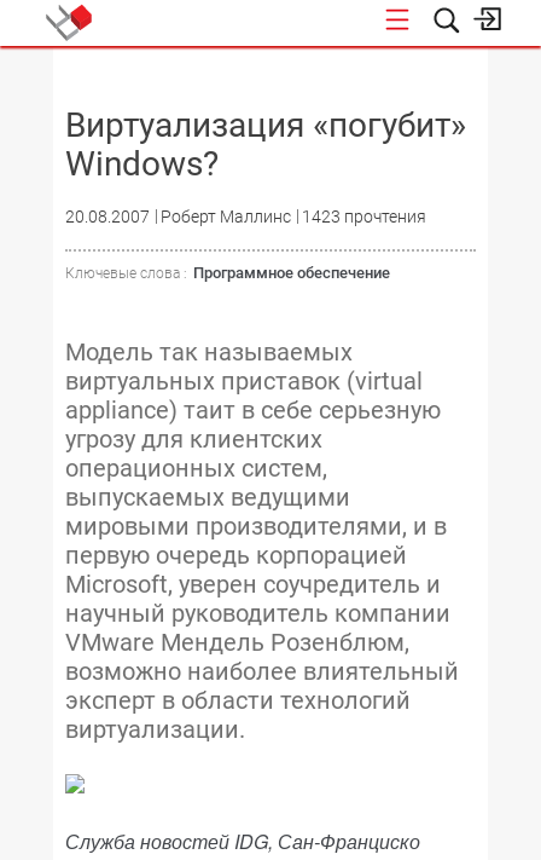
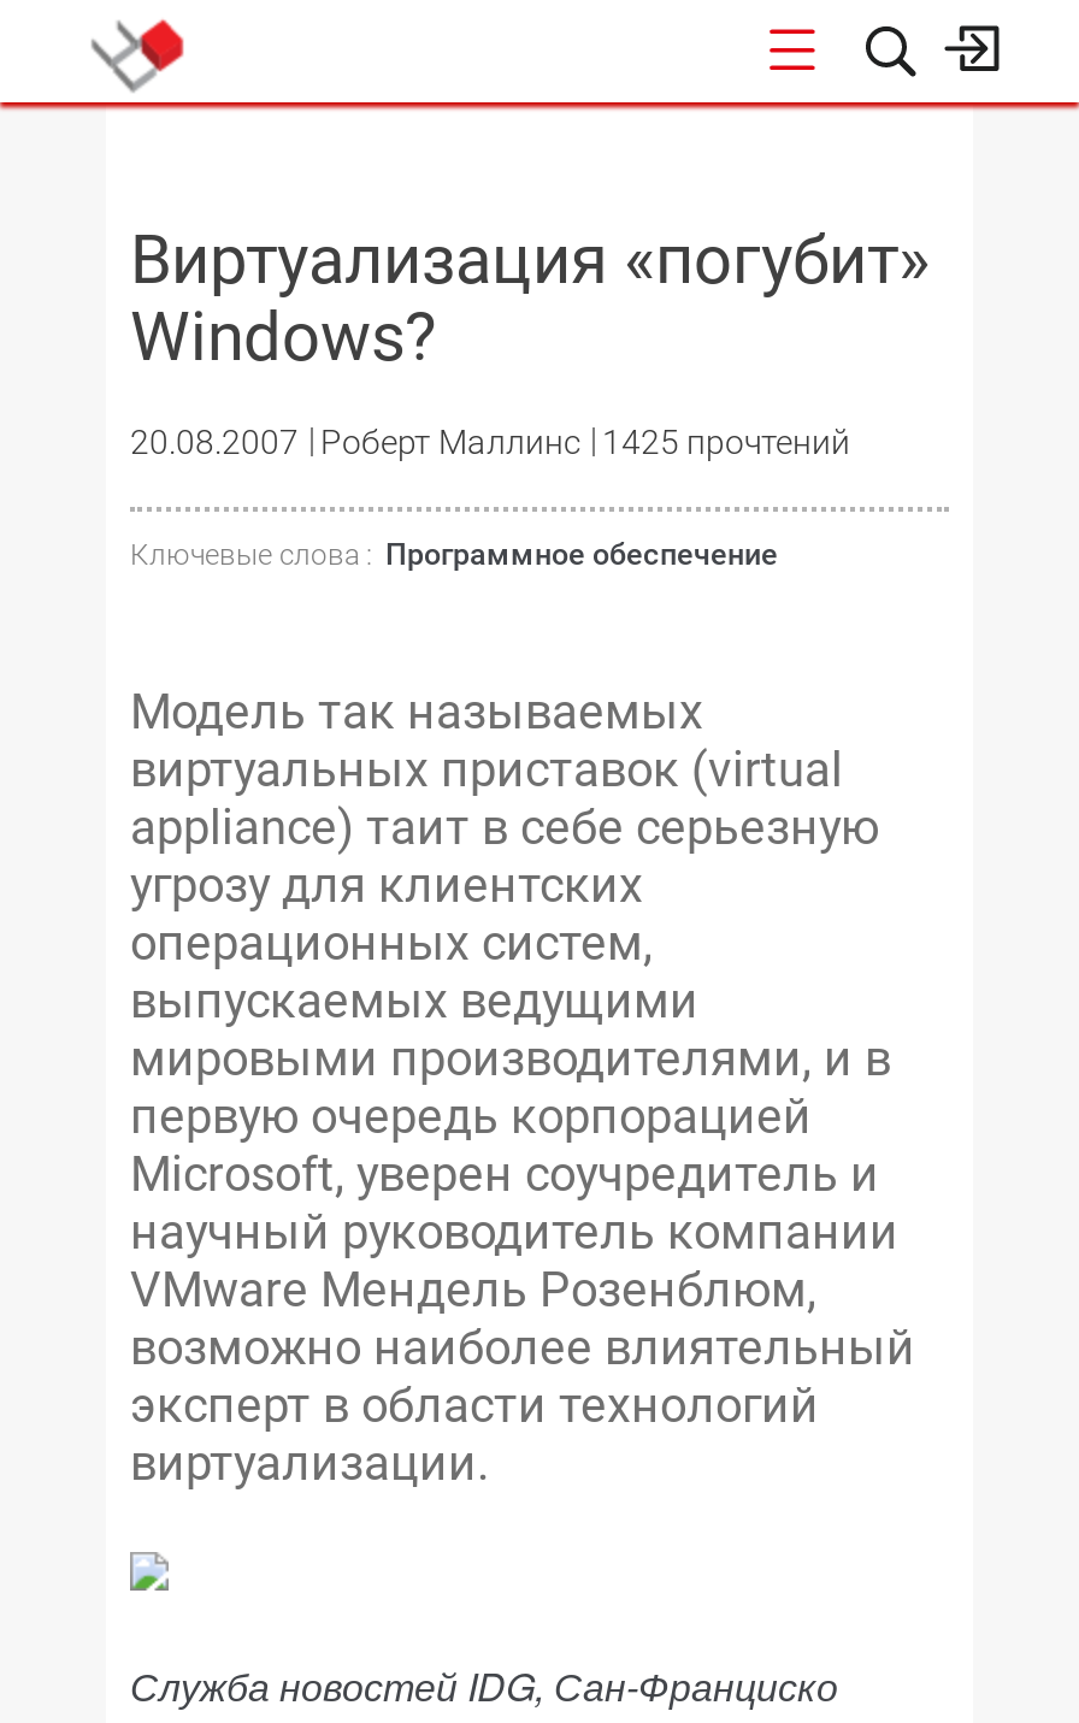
[65,207,426,226] 20.08.2007 Роберт Маллинс 1423 прочтения -> [130,423,850,461] 20.08.2007 Роберт Маллинс 1425 прочтений

